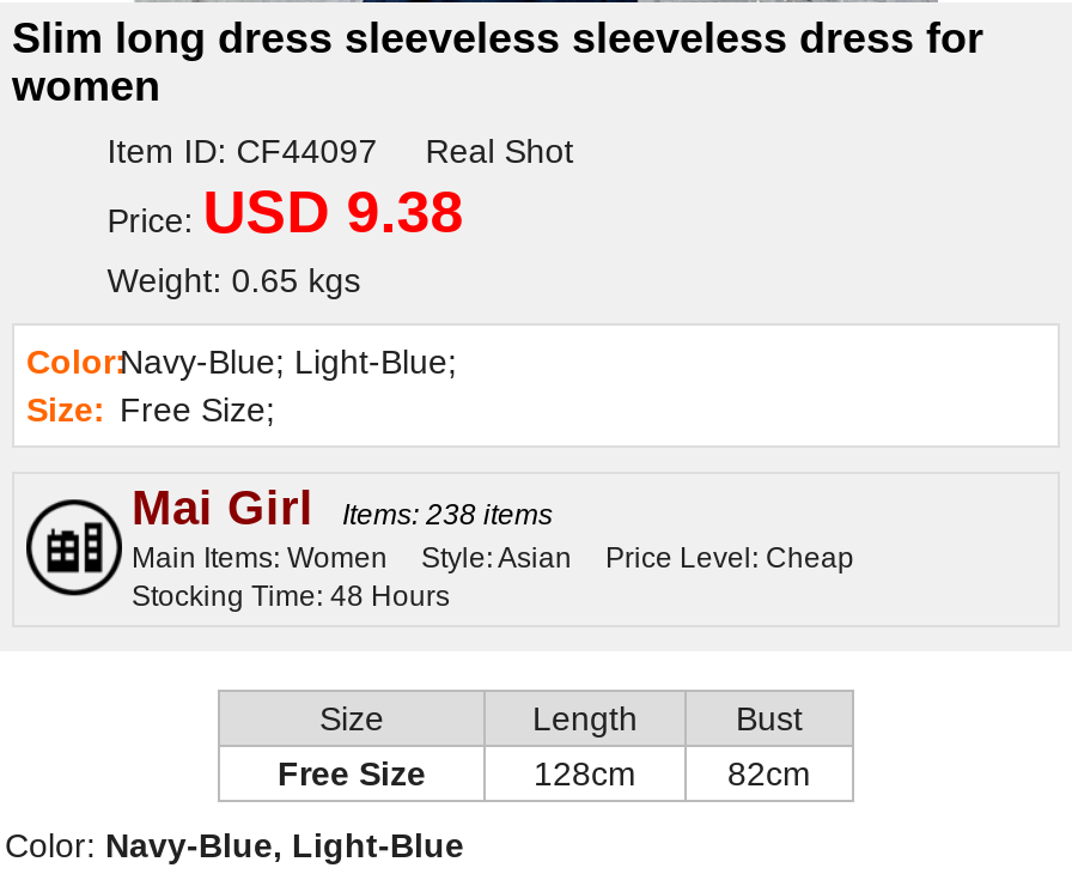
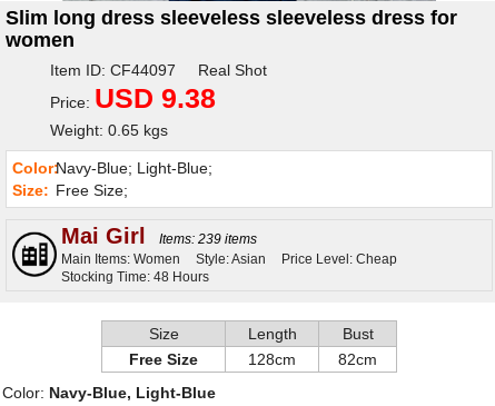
[132,481,553,534] Mai Girl Items: 238 items -> [61,224,257,248] Mai Girl Items: 239 items

